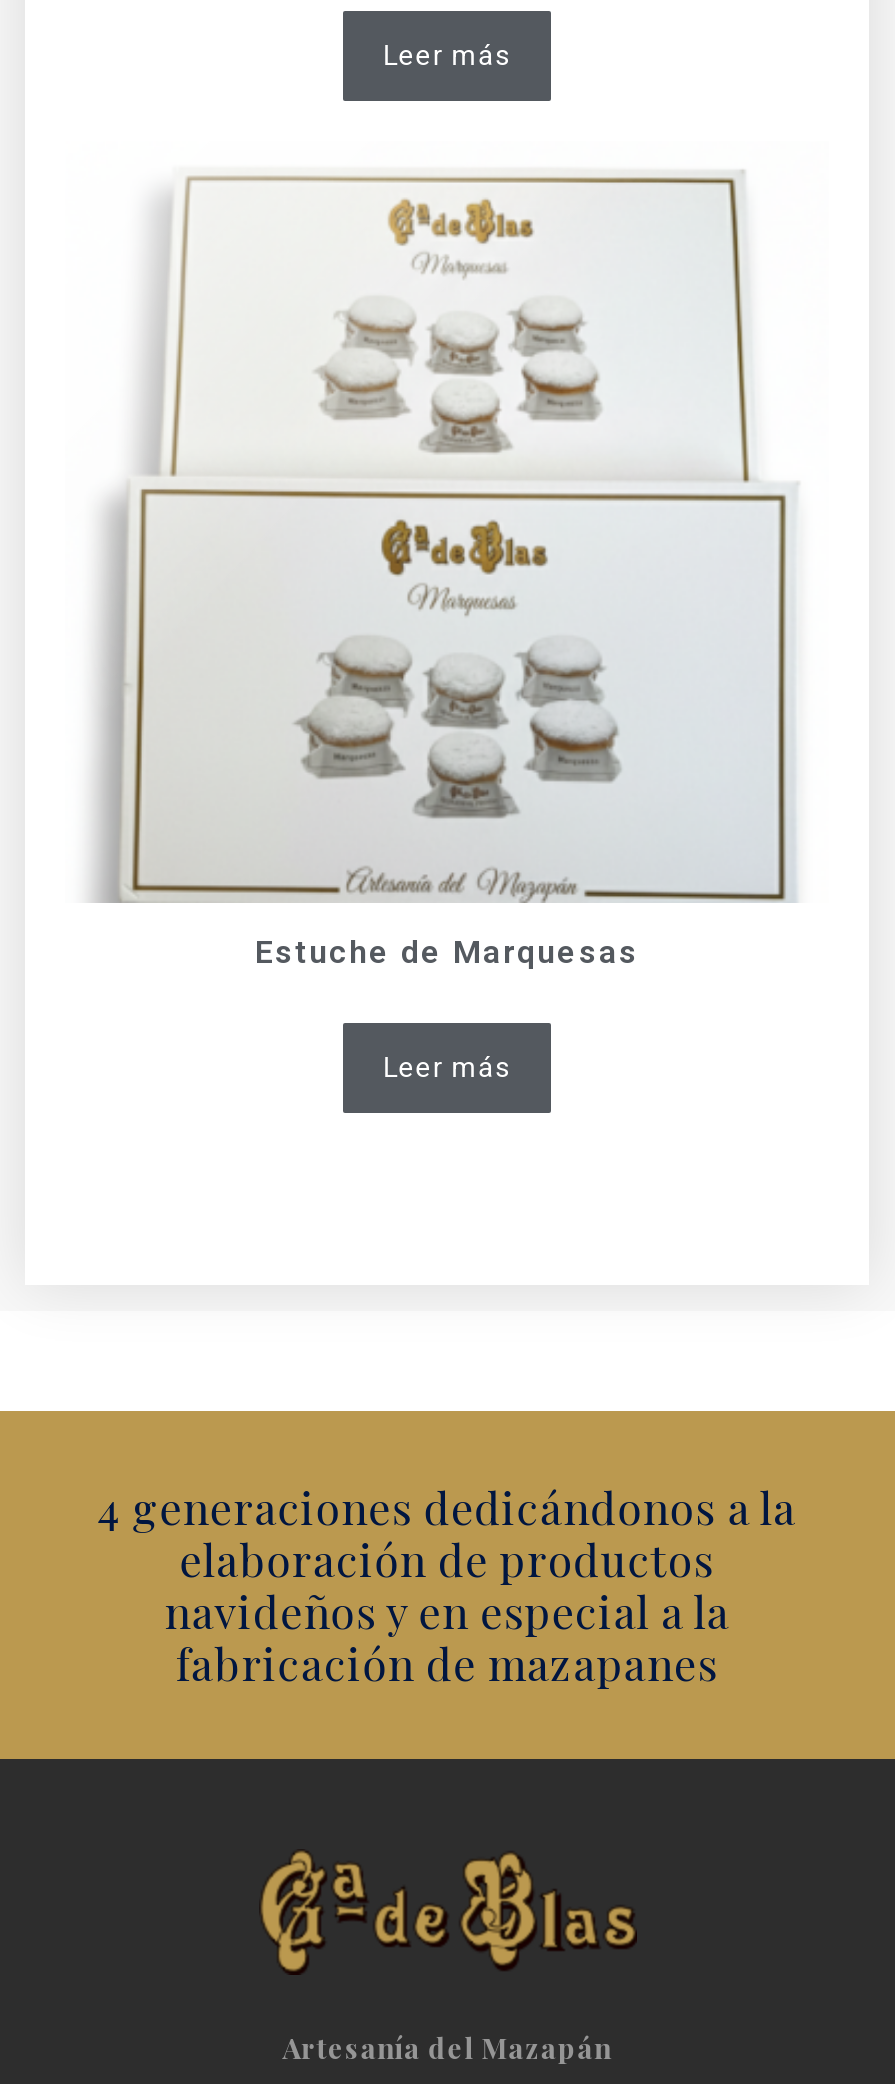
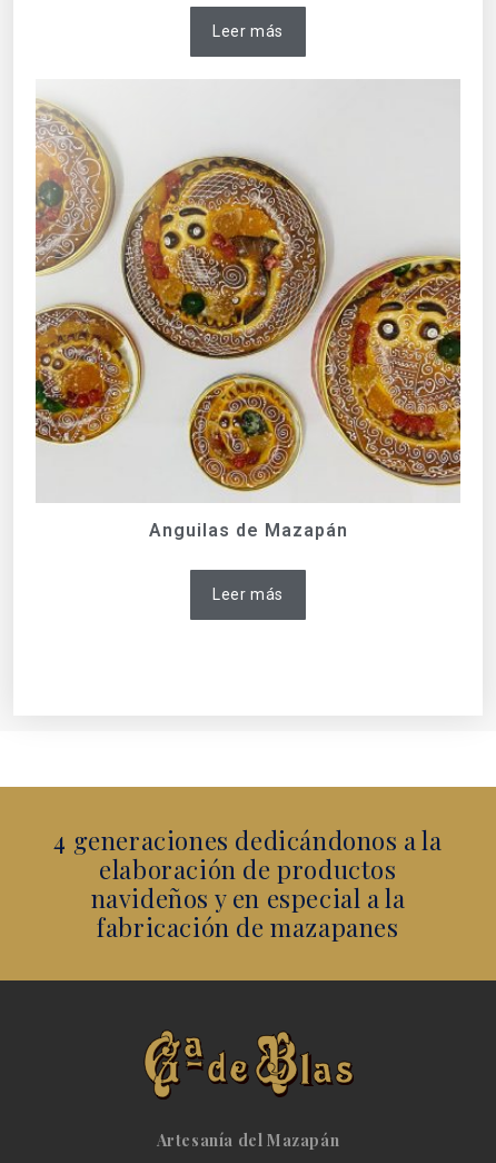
[65,142,829,970] [image] | Estuche de Marquesas -> [34,80,462,541] [image] | Anguilas de Mazapán

